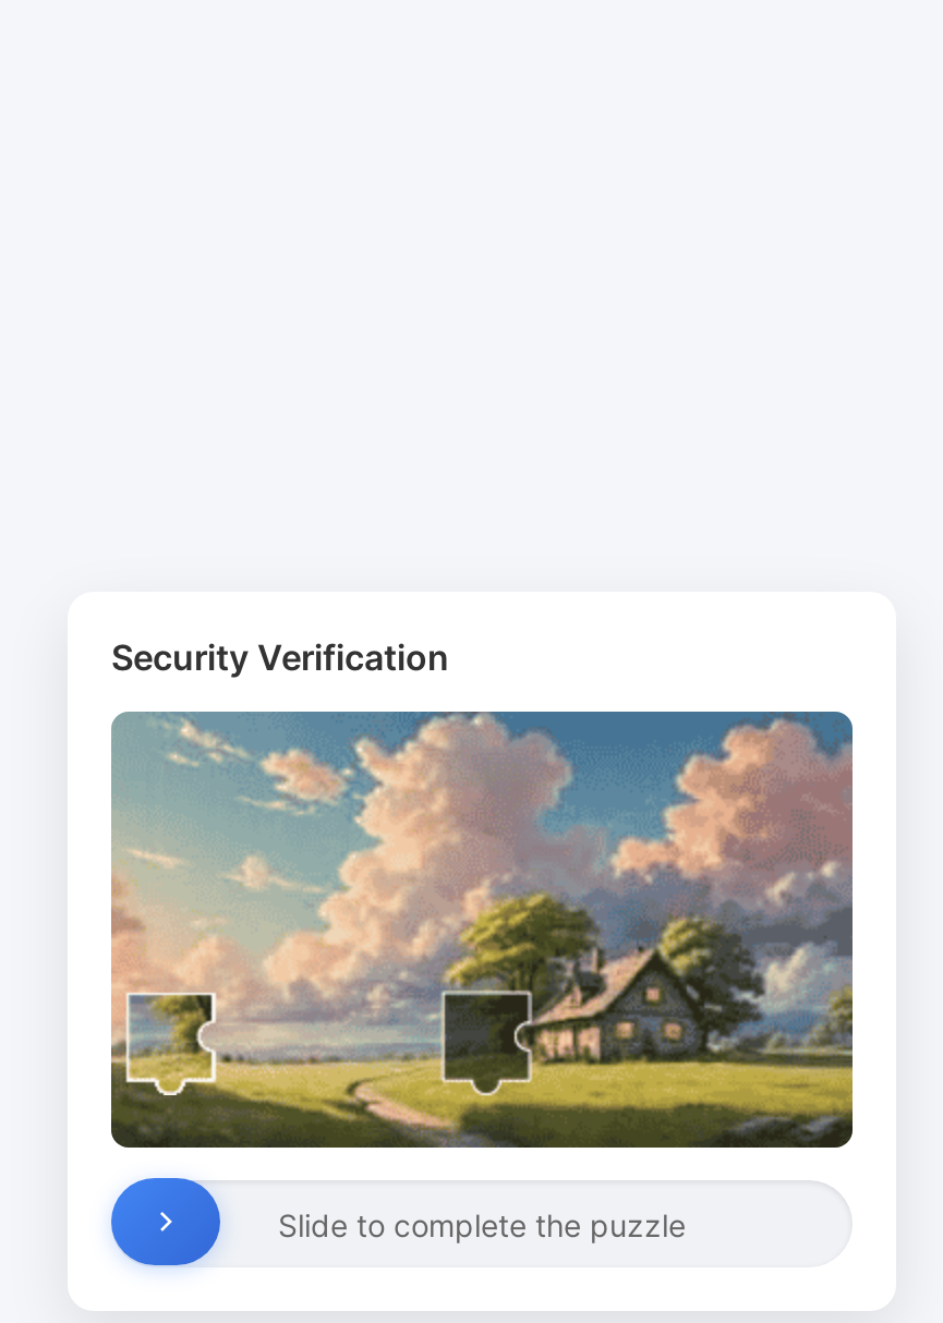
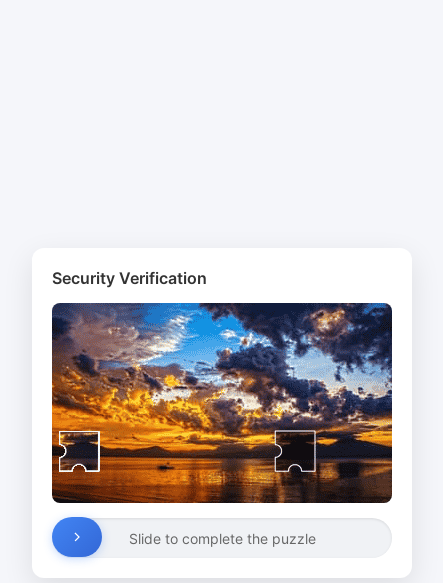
[109,709,855,1150] [image] -> [51,302,393,503] [image]

